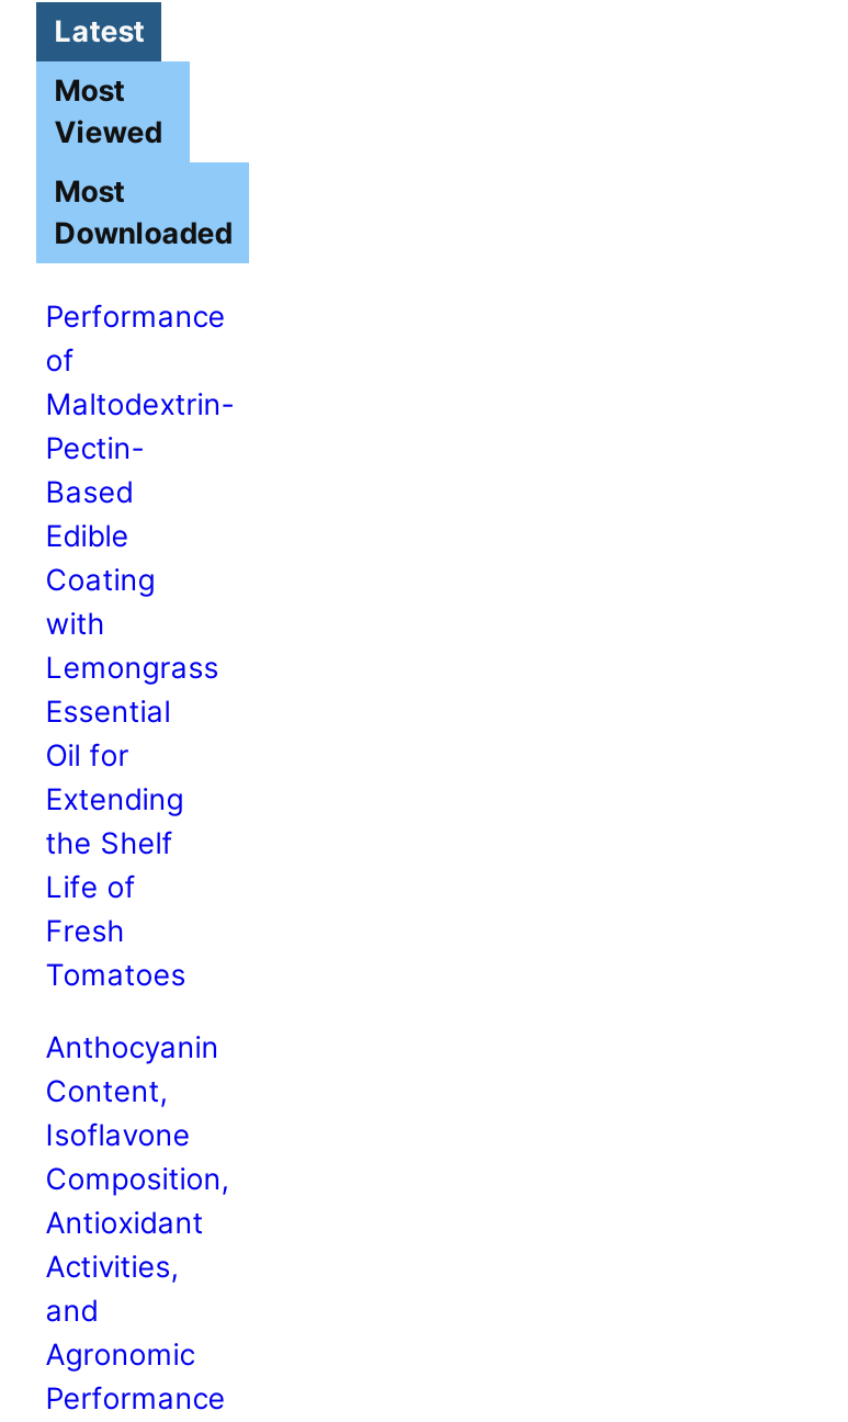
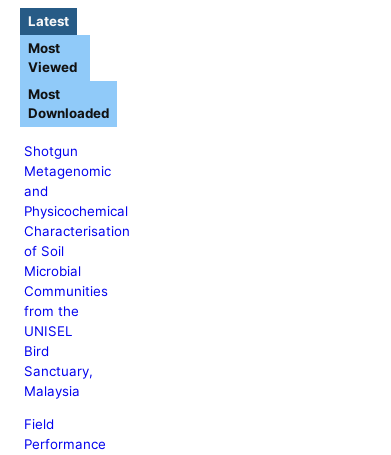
[45,298,234,1284] Performance | of | Maltodextrin- | Pectin- | Based | Edible | Coating | with | Lemongrass | Essential | Oil for | Extending | the Shelf | Life of | Fresh | Tomatoes | Anthocyanin | Content, | Isoflavone | Composition, | Antioxidant | Activities, -> [24,143,111,179] Shotgun | Metagenomic
moved [45,1293,98,1328] -> [24,183,48,199]: and
[45,1336,195,1372] Agronomic -> [24,203,130,432] Physicochemical | Characterisation | of Soil | Microbial | Communities | from the | UNISEL | Bird | Sanctuary, | Malaysia | Field

